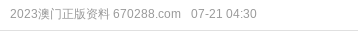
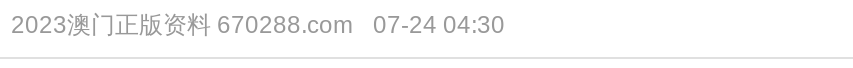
[10,7,257,21] 2023澳门正版资料 670288.com 07-21 04:30 -> [11,11,505,39] 2023澳门正版资料 670288.com 07-24 04:30

